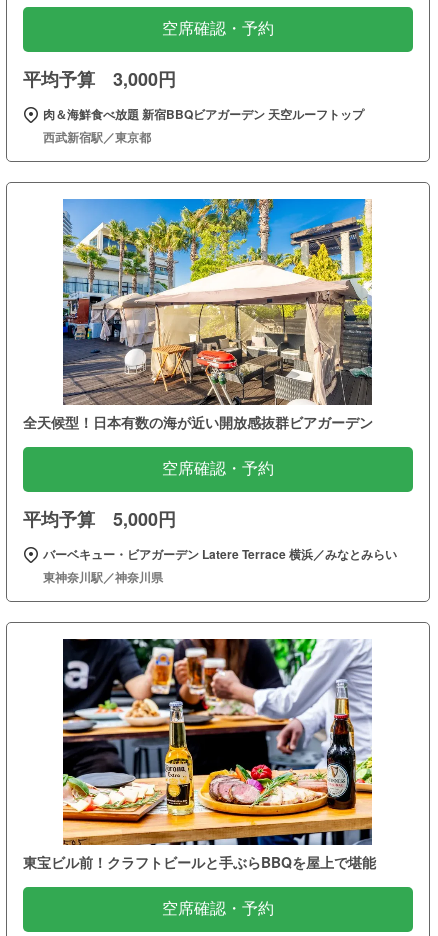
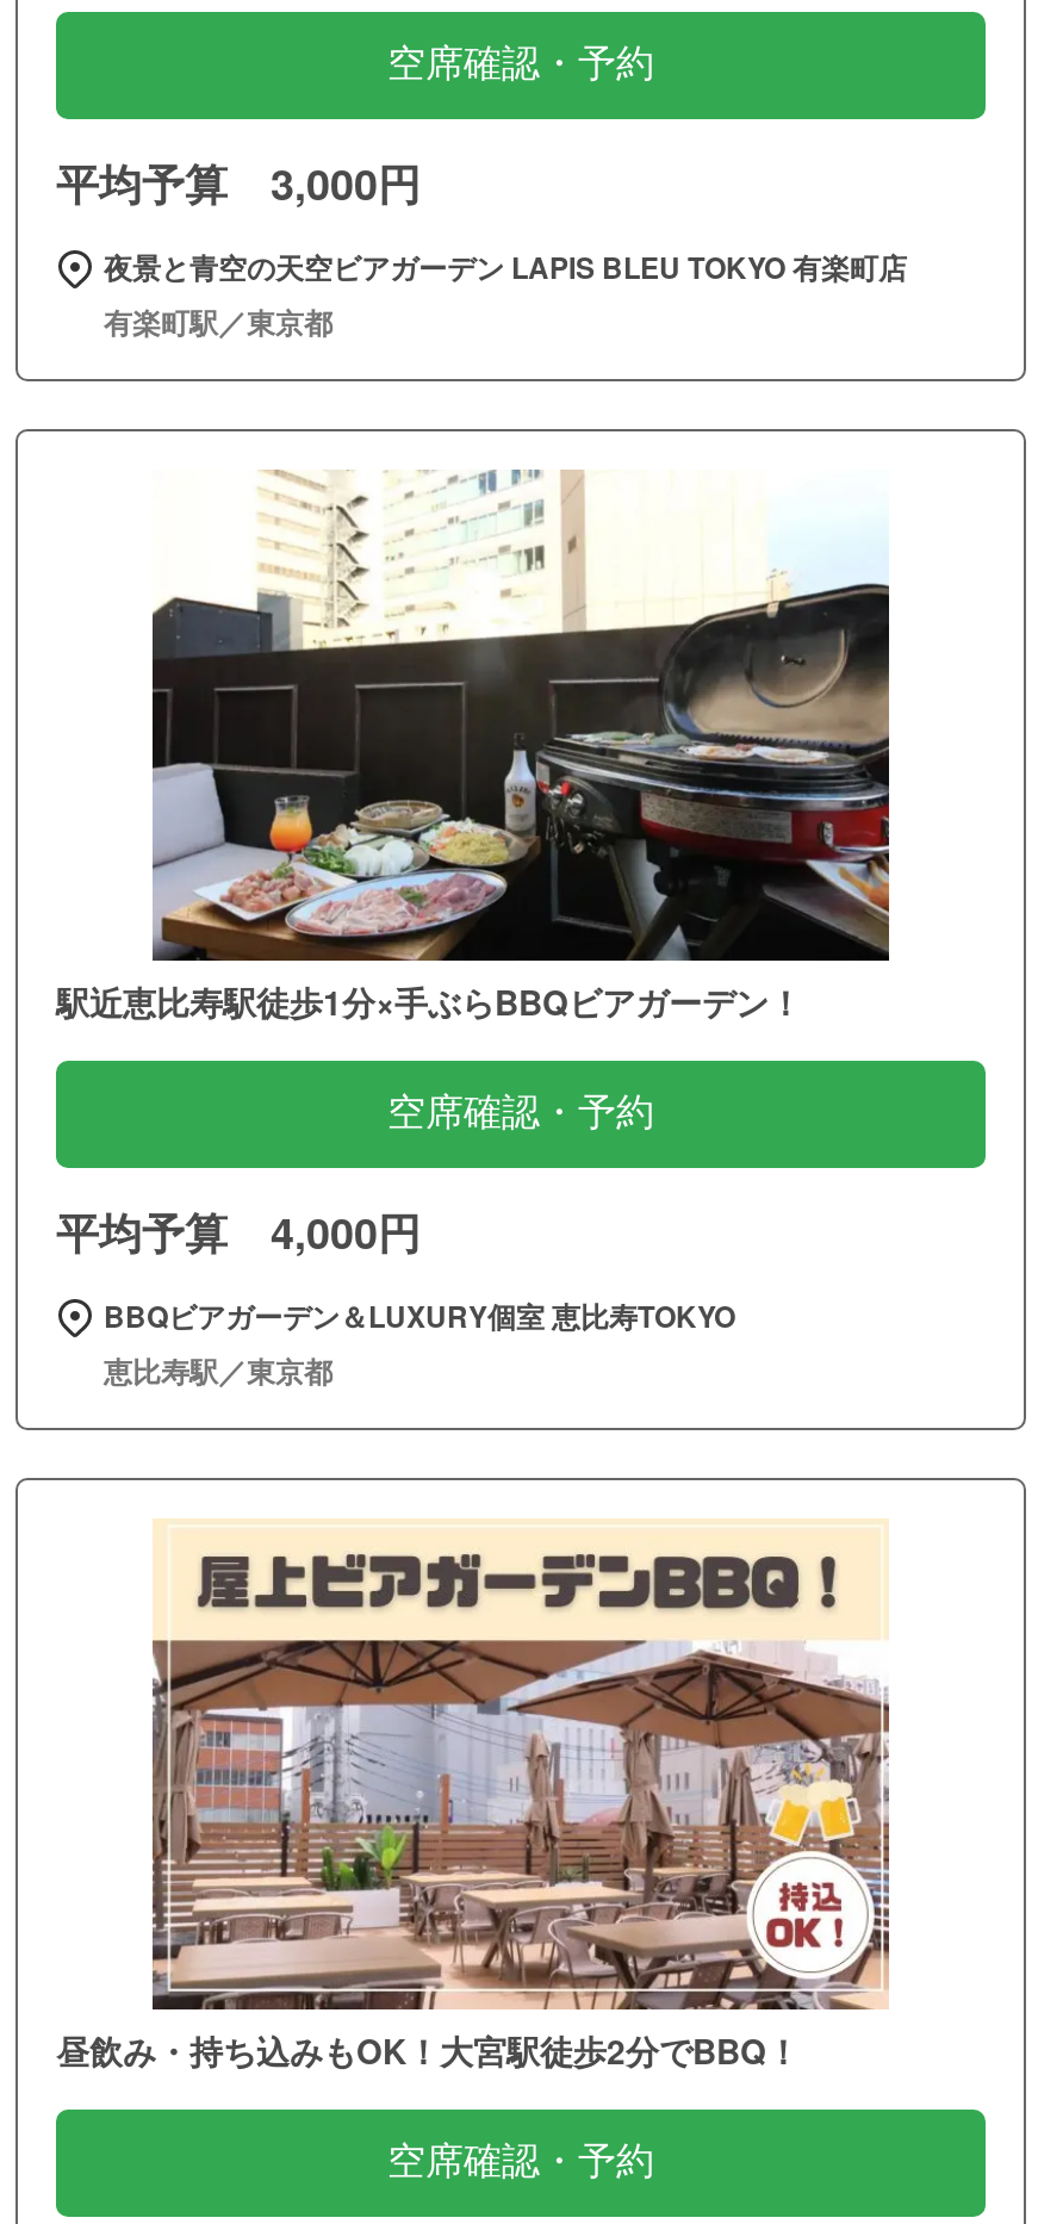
[43,105,364,146] 肉＆海鮮食べ放題 新宿BBQビアガーデン 天空ルーフトップ | 西武新宿駅／東京都 -> [104,247,907,344] 夜景と青空の天空ビアガーデン LAPIS BLEU TOKYO 有楽町店 | 有楽町駅／東京都
[23,198,373,432] [image] | 全天候型！日本有数の海が近い開放感抜群ビアガーデン -> [56,468,893,1026] [image] | 駅近恵比寿駅徒歩1分×手ぶらBBQビアガーデン！
[23,506,176,532] 平均予算 5,000円 -> [56,1202,421,1264] 平均予算 4,000円
[43,545,397,586] バーベキュー・ビアガーデン Latere Terrace 横浜／みなとみらい | 東神奈川駅／神奈川県 -> [104,1295,735,1393] BBQビアガーデン＆LUXURY個室 恵比寿TOKYO | 恵比寿駅／東京都
[23,638,376,872] [image] | 東宝ビル前！クラフトビールと手ぶらBBQを屋上で堪能 -> [56,1520,890,2075] [image] | 昼飲み・持ち込みもOK！大宮駅徒歩2分でBBQ！

